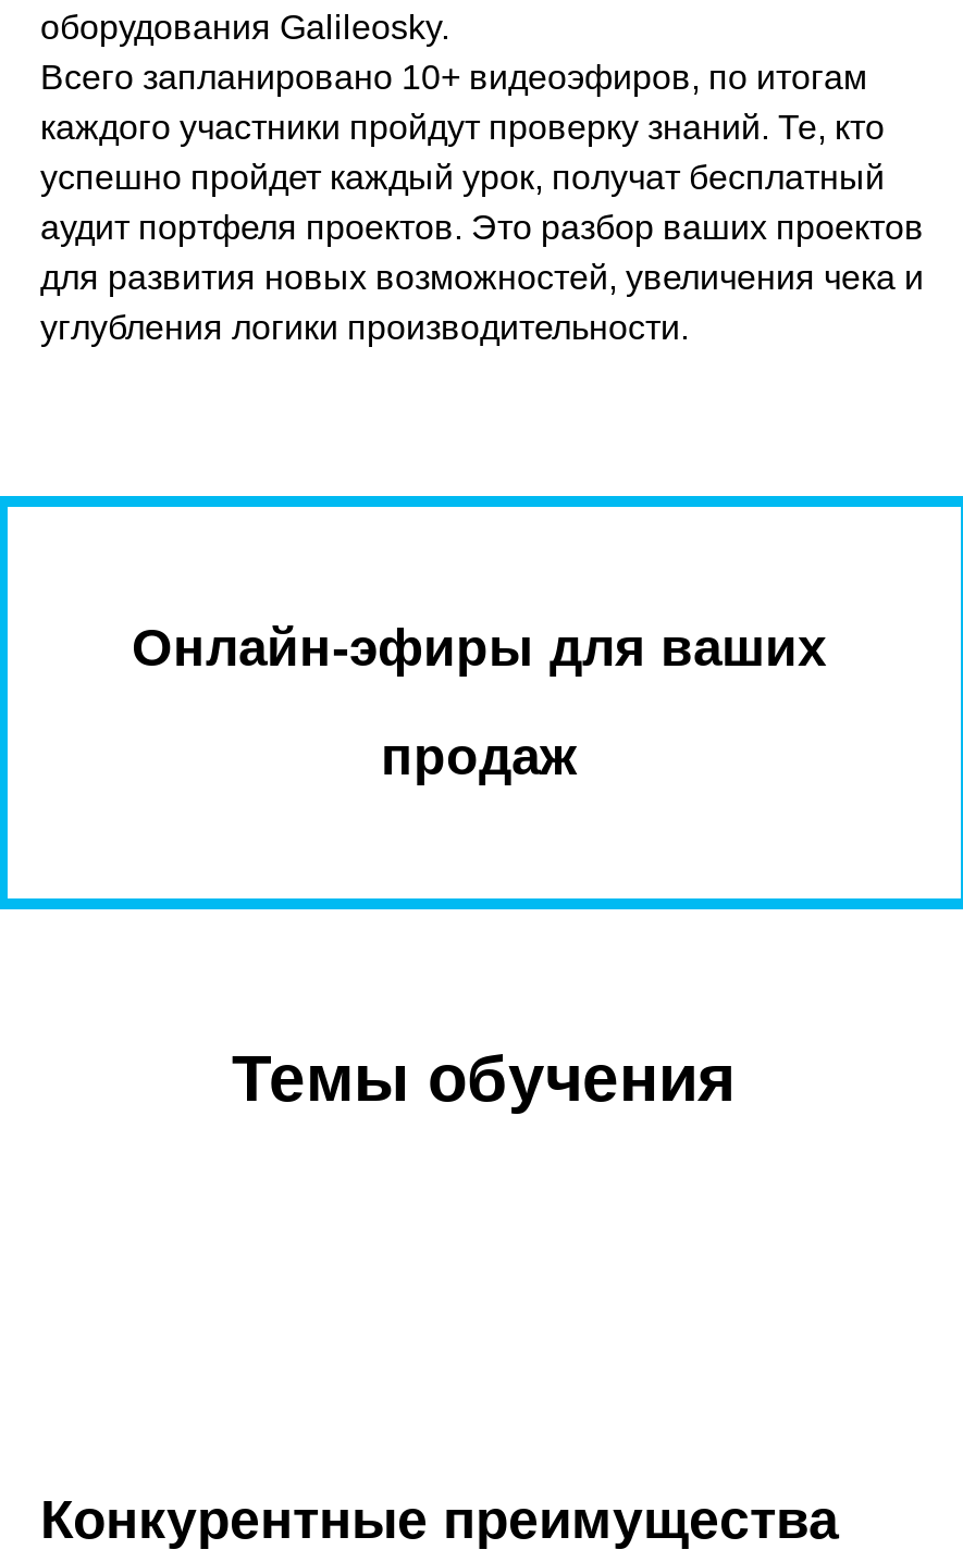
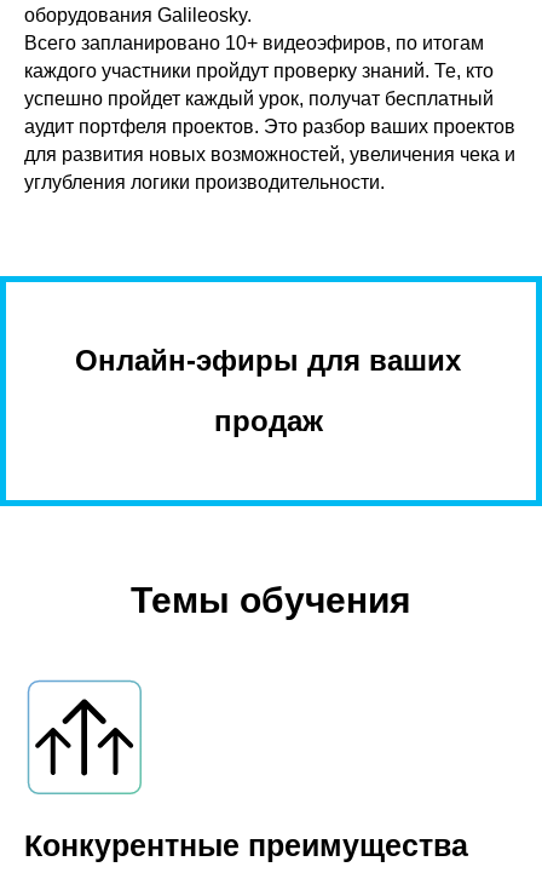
none -> [27,679,143,796] [image]

